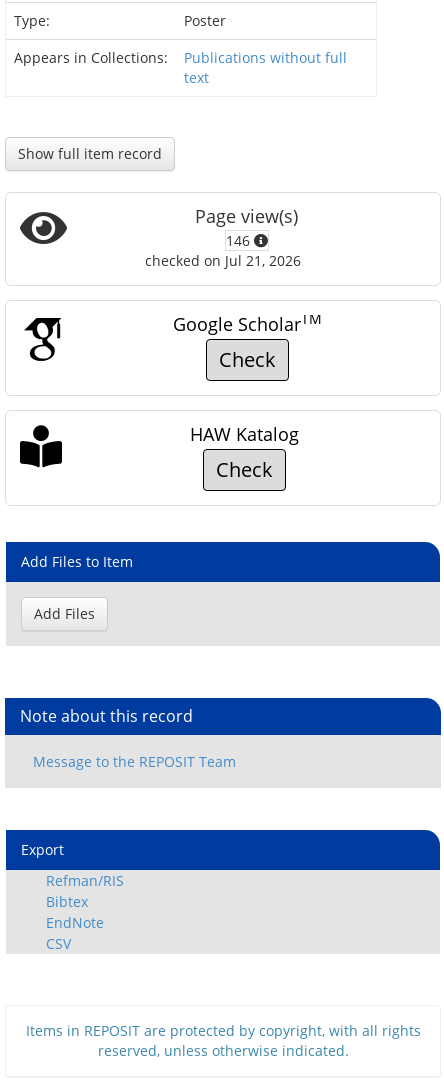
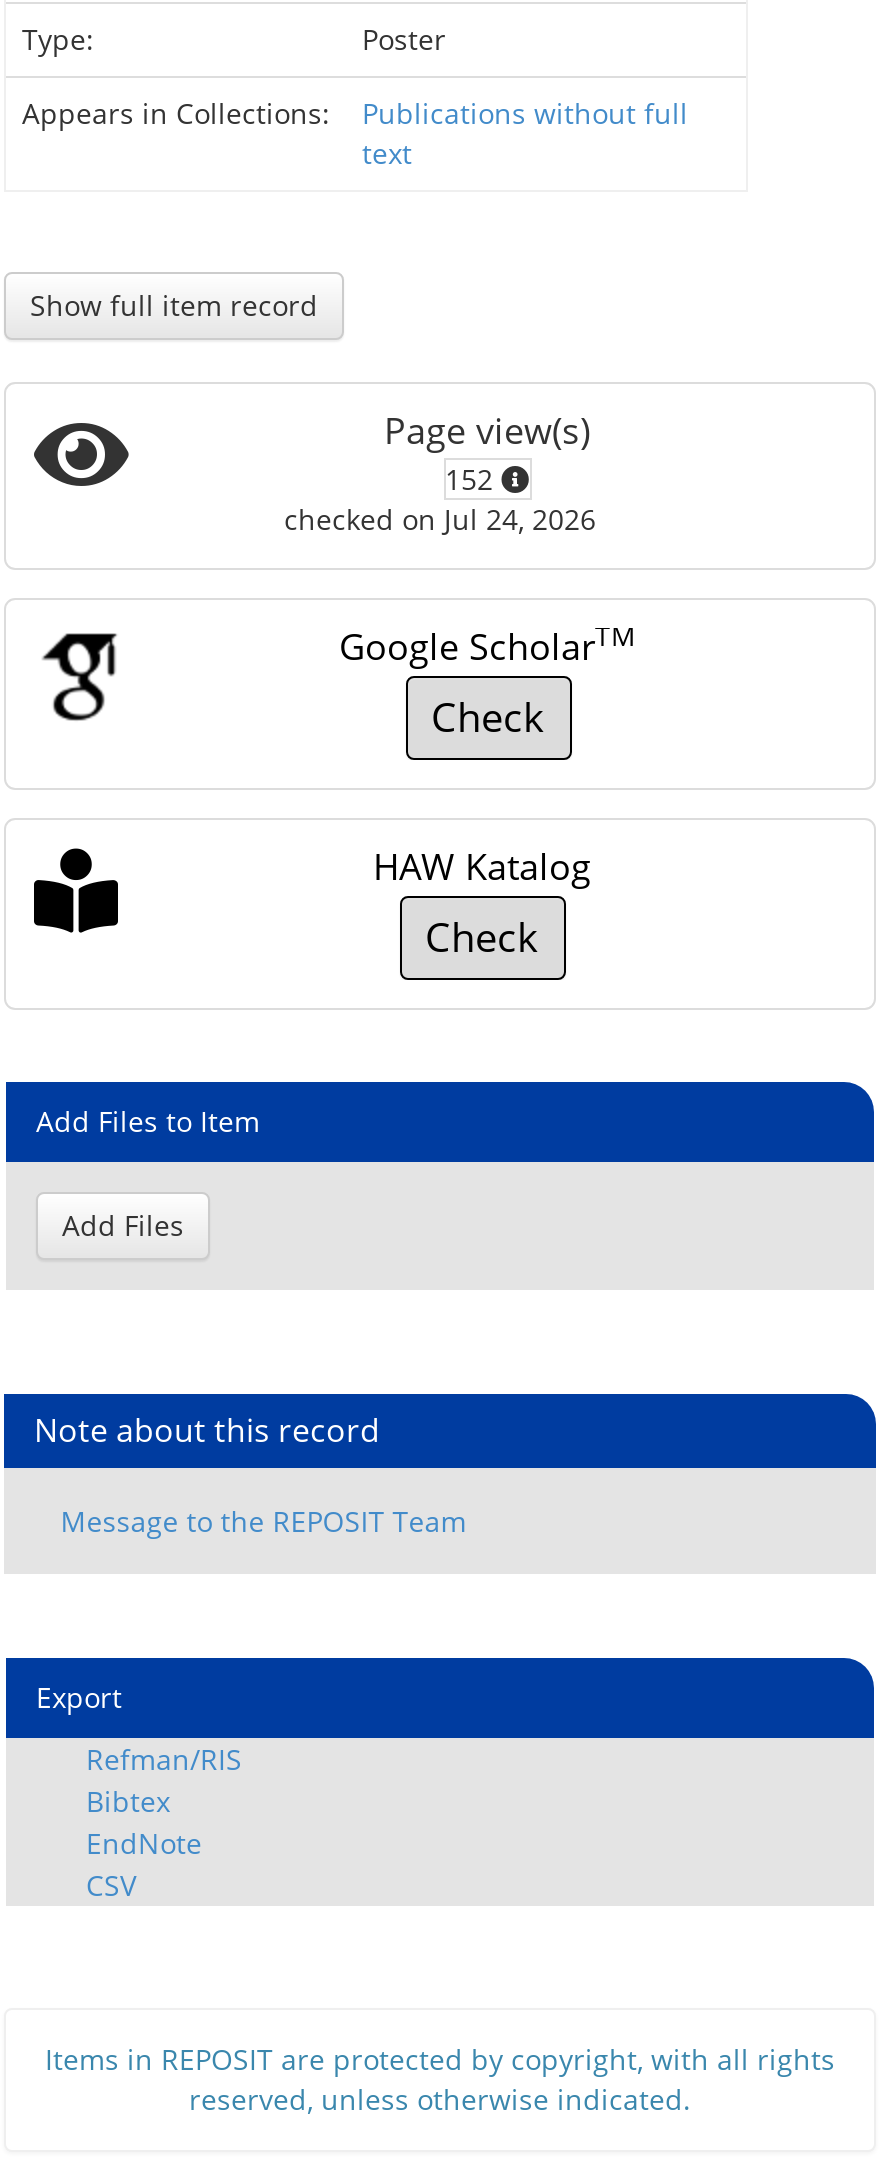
[225,231,253,250] 146 -> [445,460,501,498] 152
[145,251,301,270] checked on Jul 21, 2026 -> [284,500,596,538] checked on Jul 24, 2026

